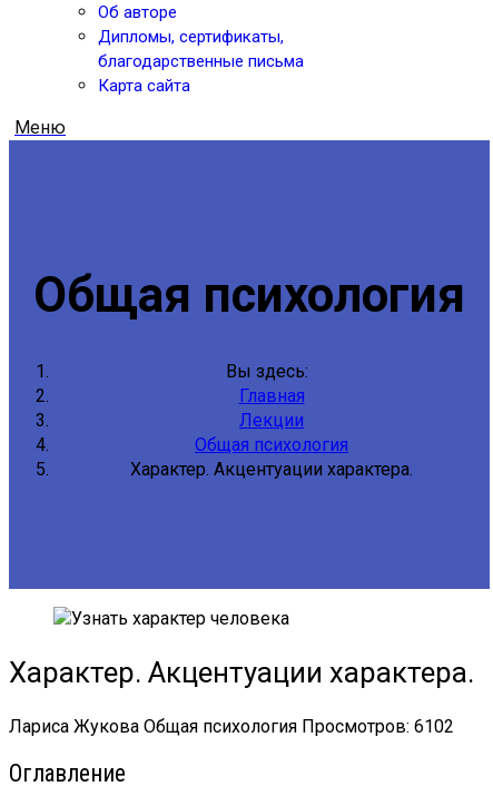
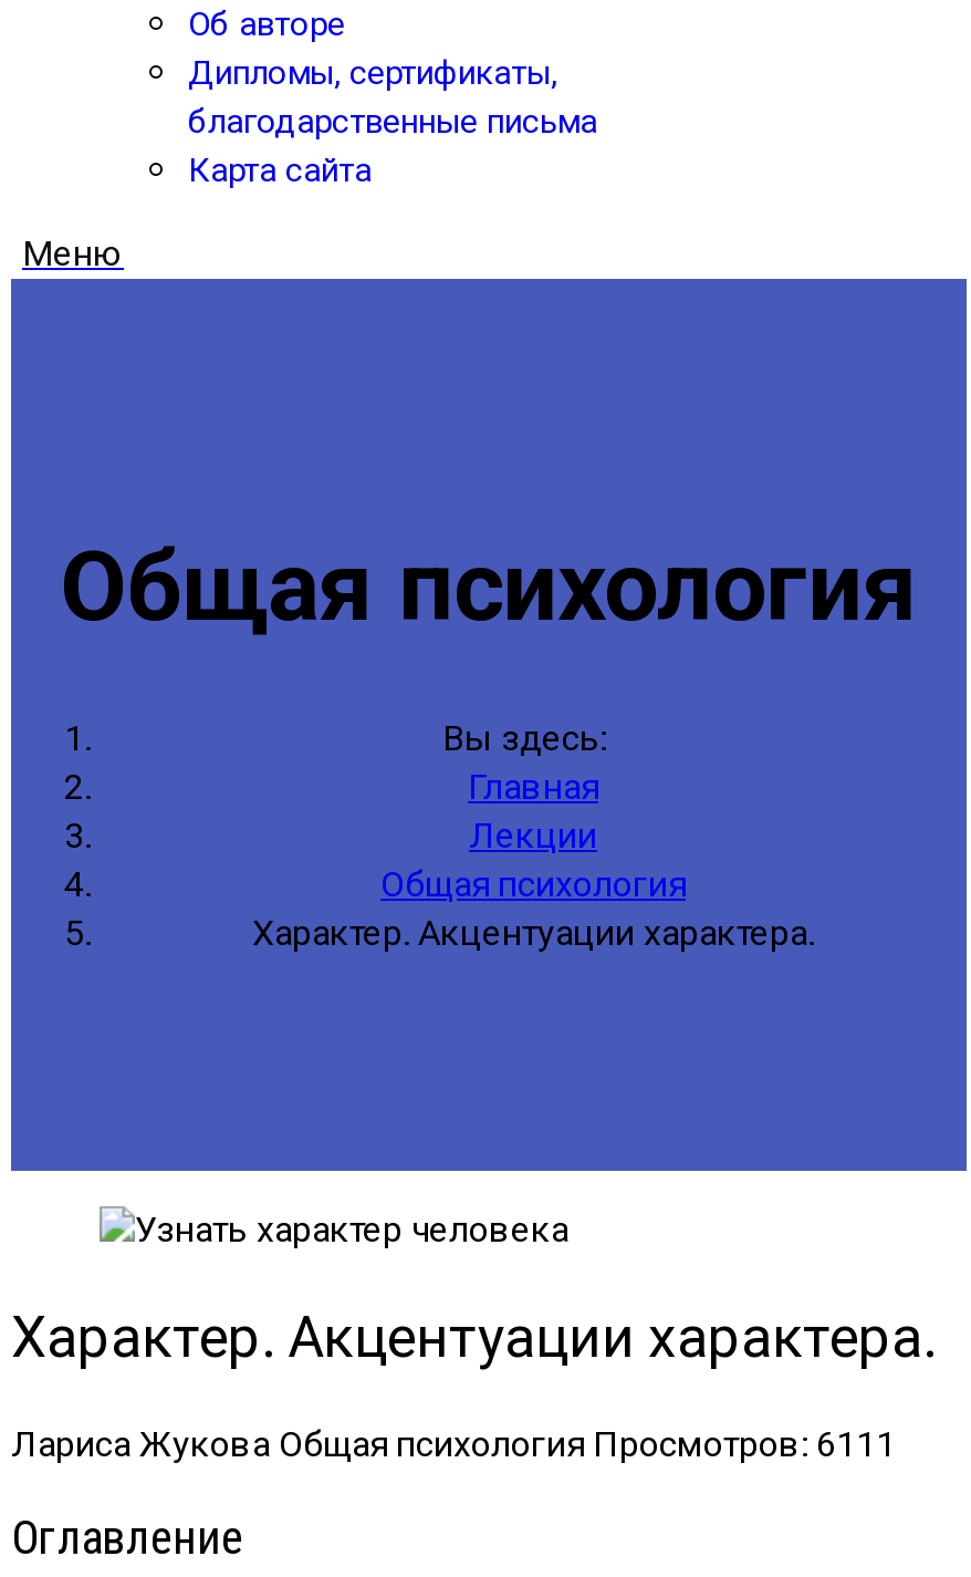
[9,715,454,736] Лариса Жукова Общая психология Просмотров: 6102 -> [11,1422,896,1464] Лариса Жукова Общая психология Просмотров: 6111

